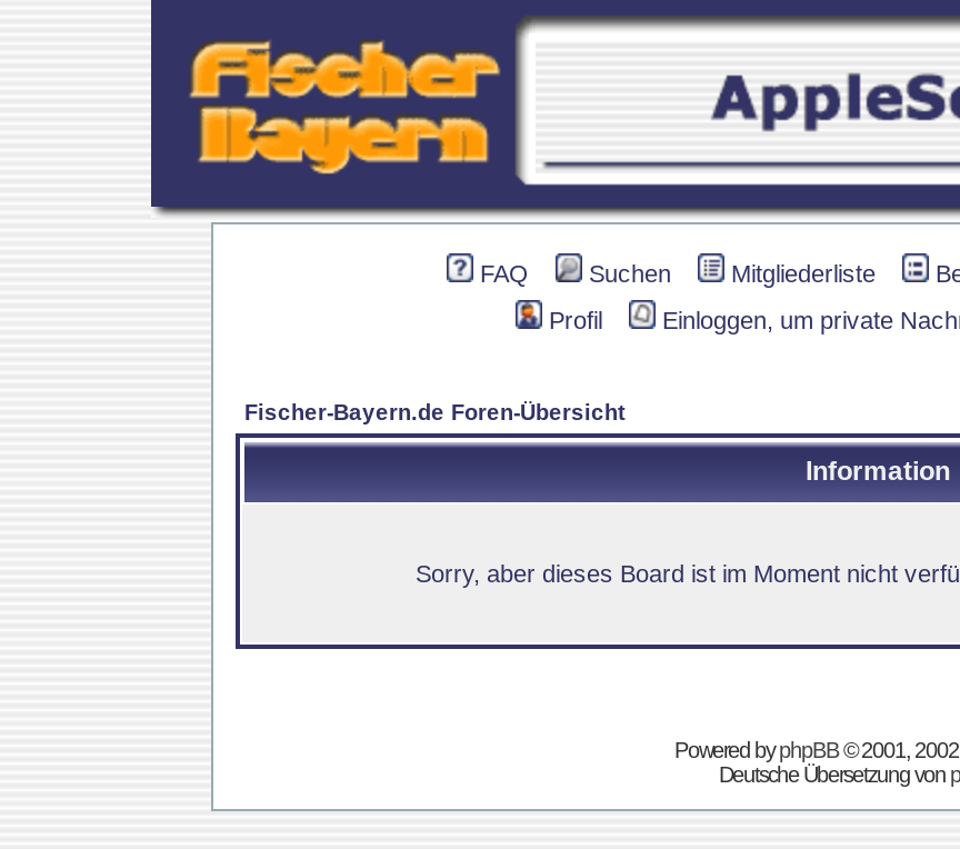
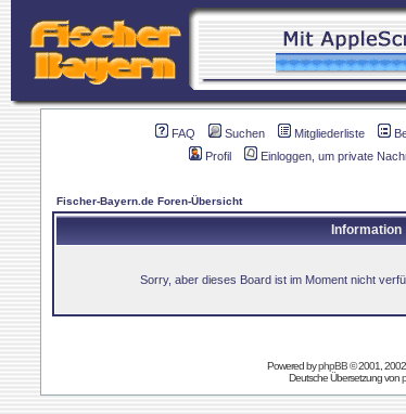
[693,64,953,149] [image] -> [275,29,403,73] [image]

